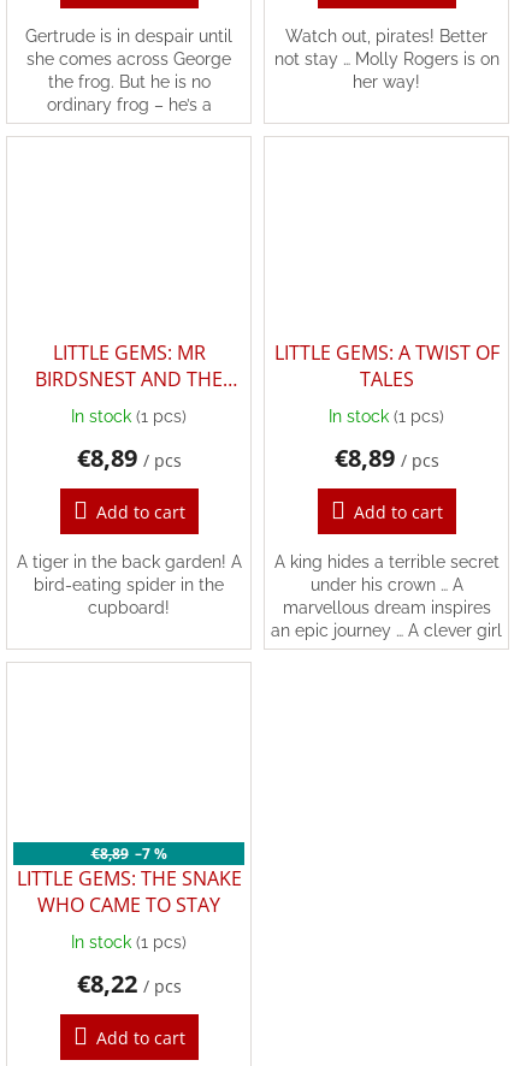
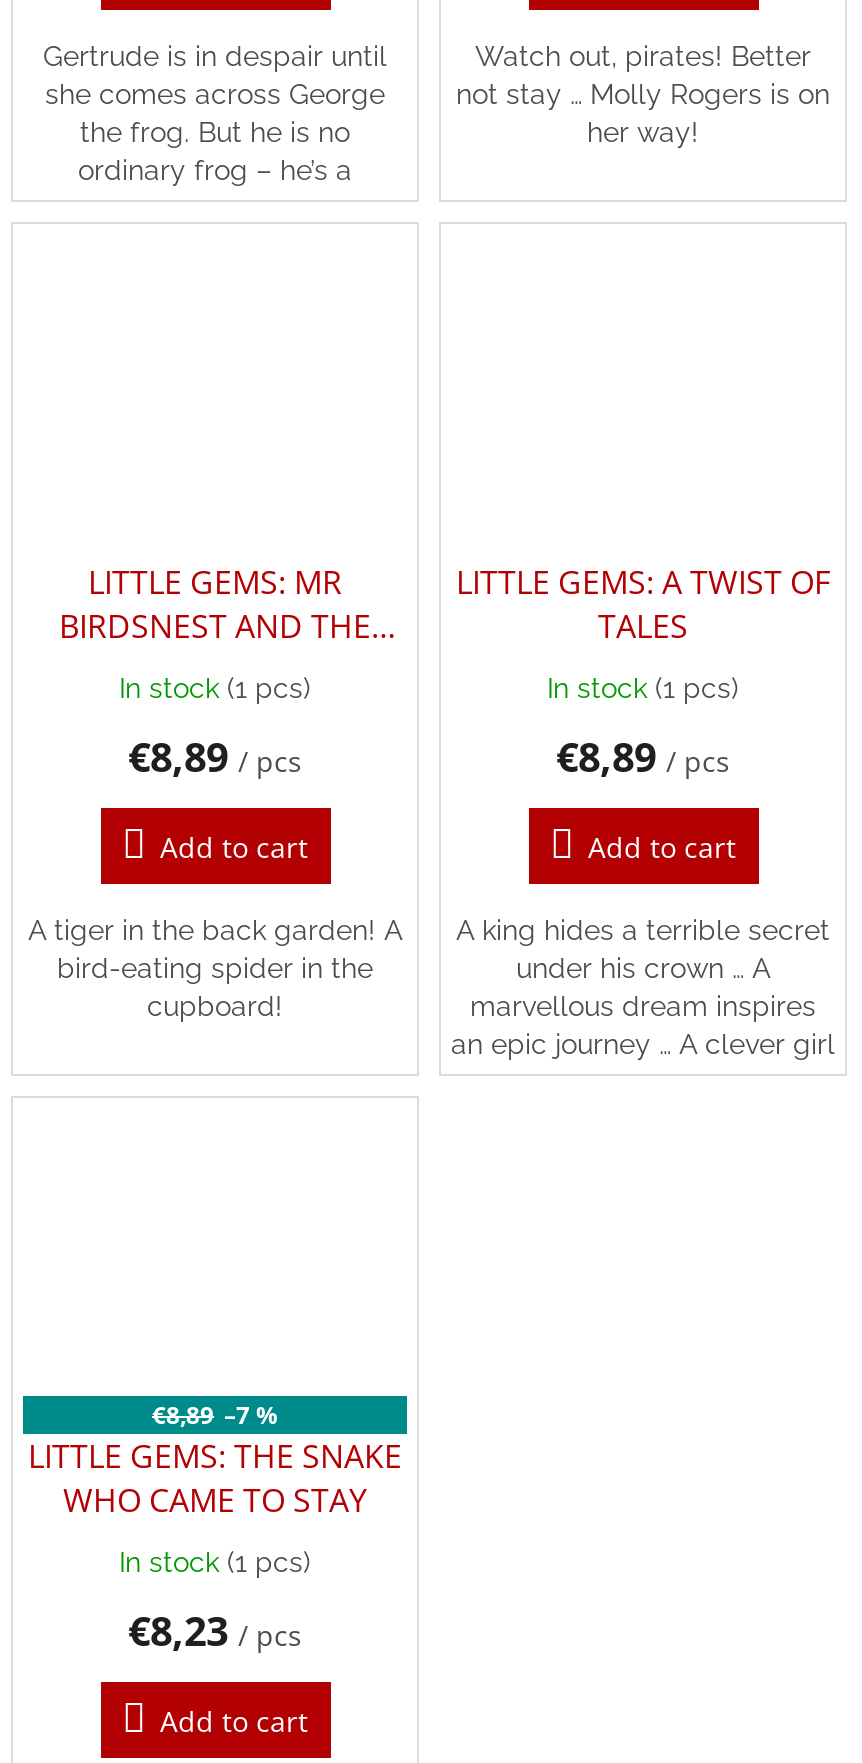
[76,968,181,1000] €8,22 / pcs -> [128,1605,302,1659] €8,23 / pcs

